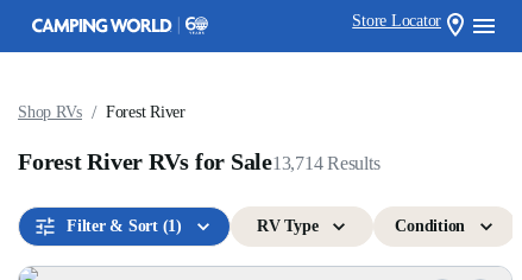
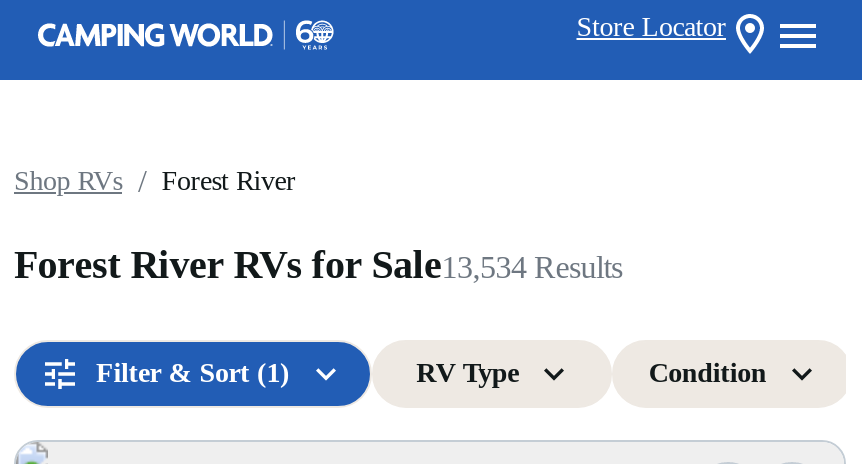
[18,148,380,174] Forest River RVs for Sale 13,714 Results -> [14,242,622,286] Forest River RVs for Sale 13,534 Results

